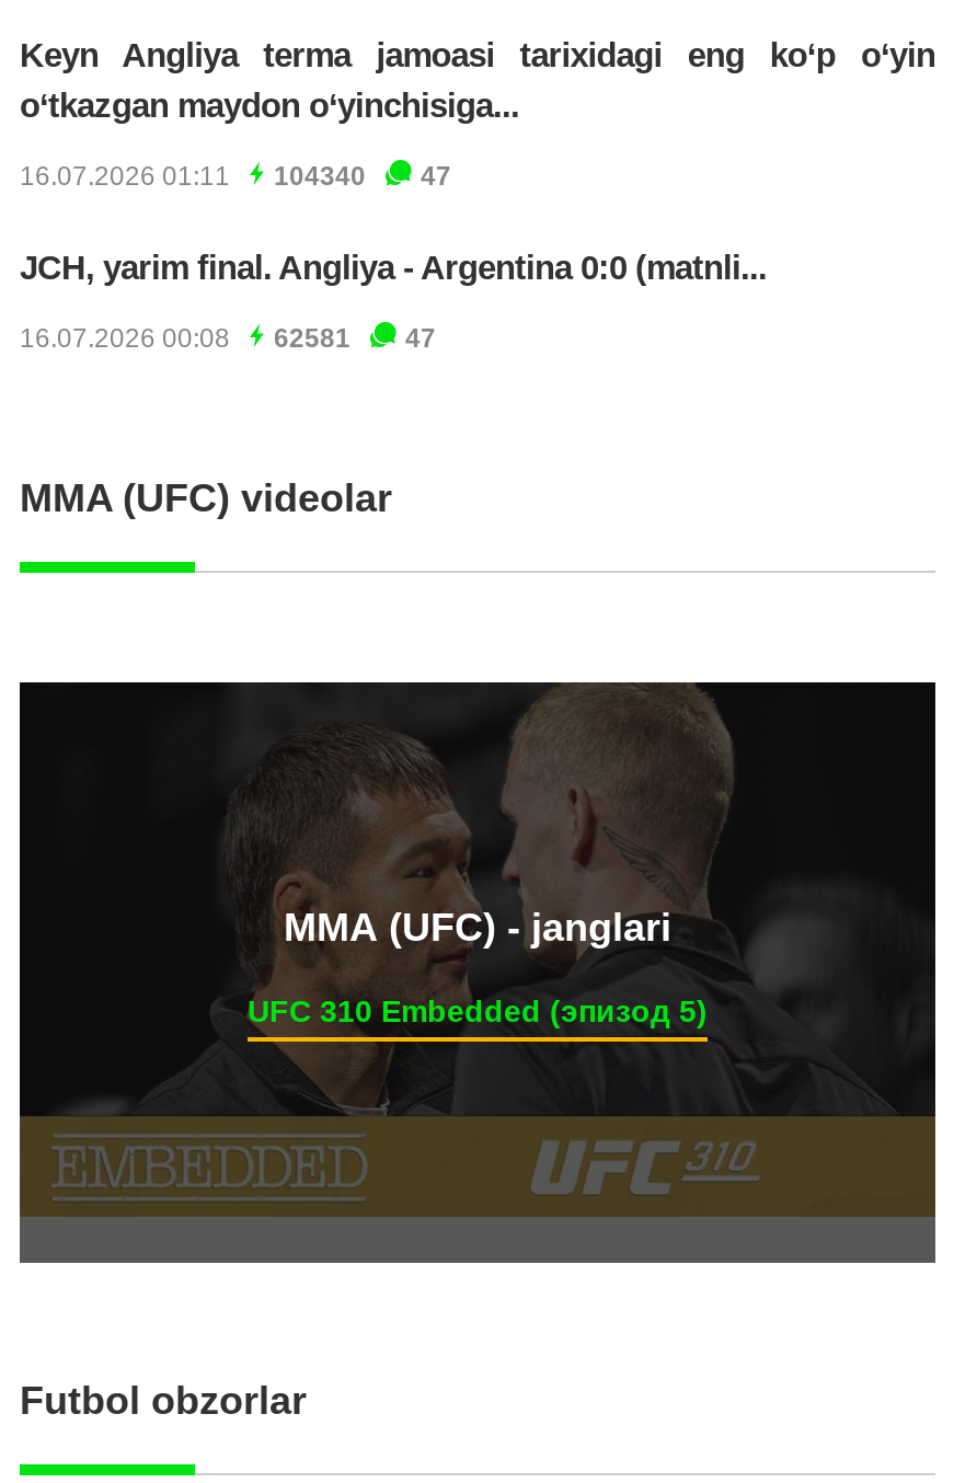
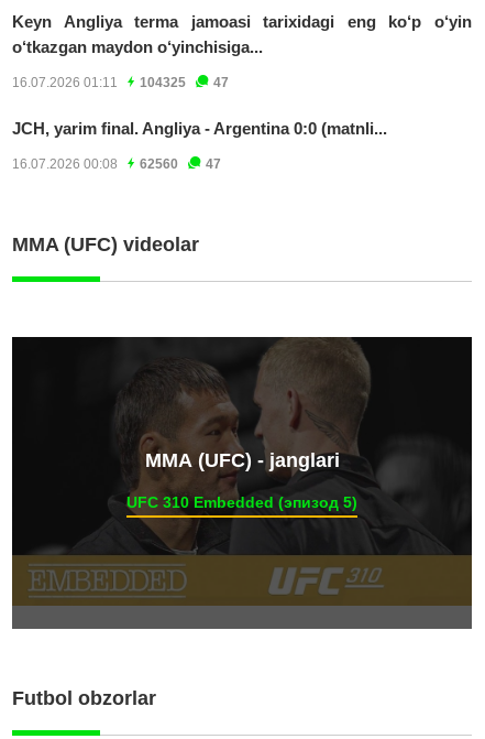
[20,161,451,192] 16.07.2026 01:11 104340 47 -> [12,75,229,90] 16.07.2026 01:11 104325 47
[20,323,436,354] 16.07.2026 00:08 62581 47 -> [12,156,221,172] 16.07.2026 00:08 62560 47

